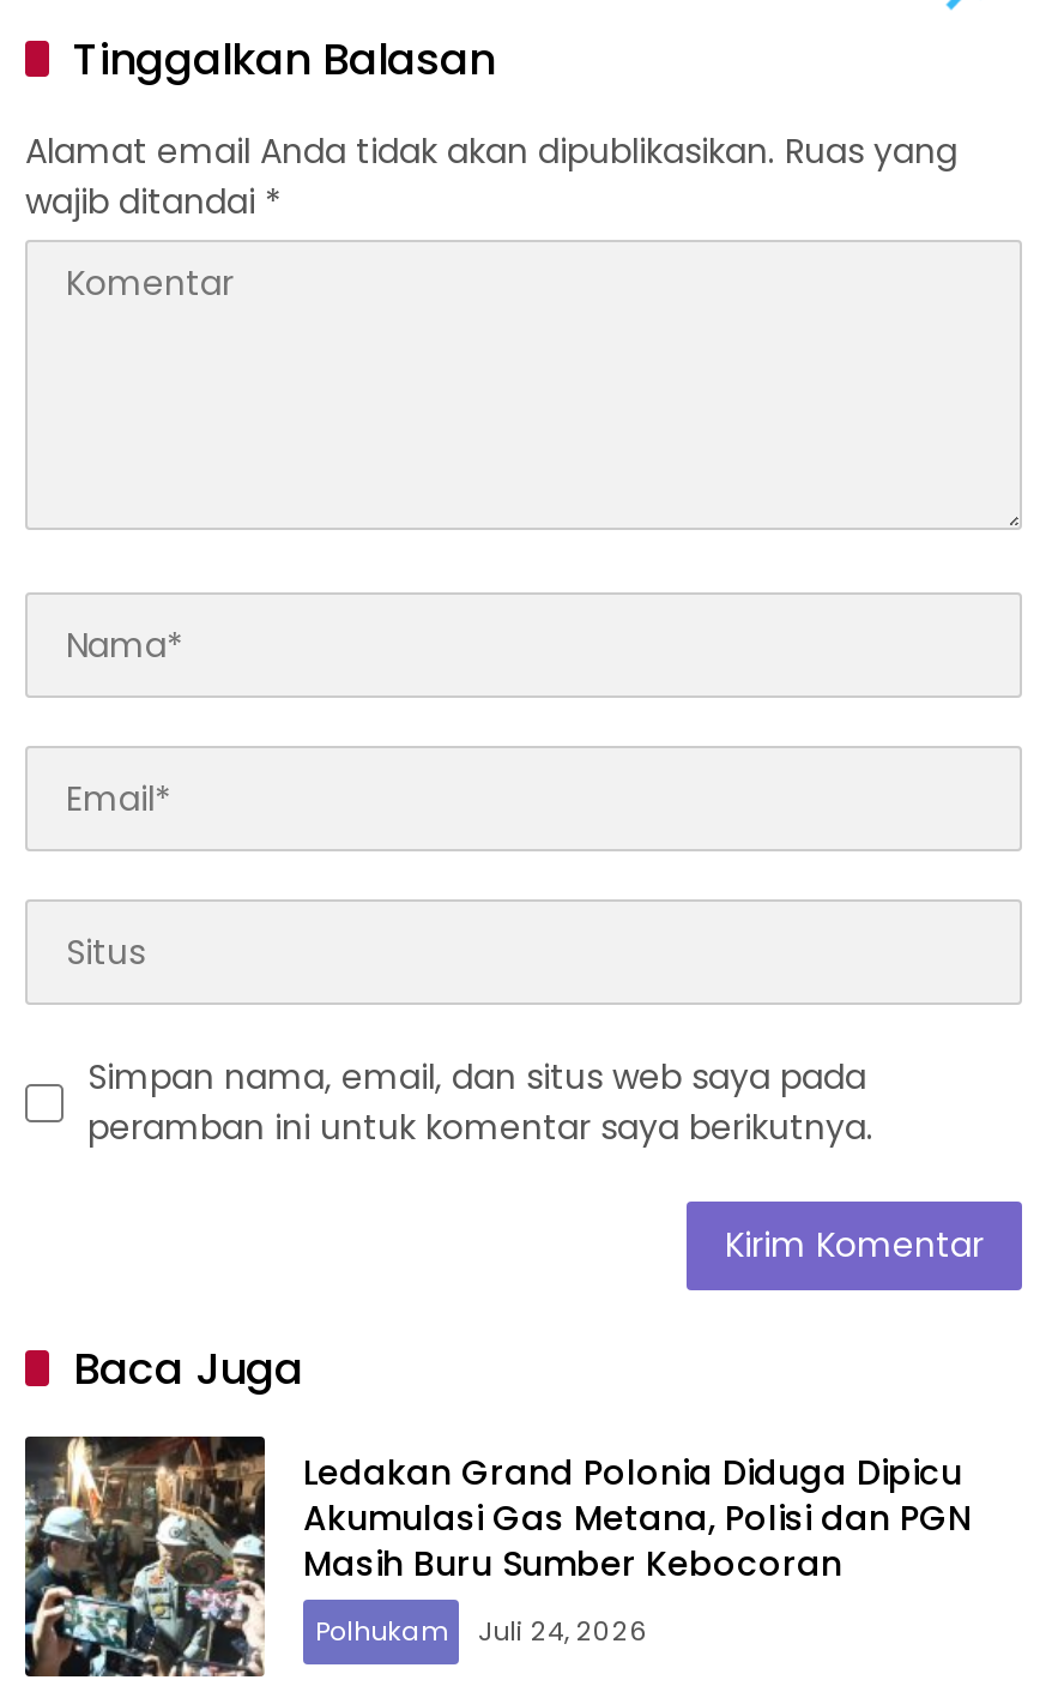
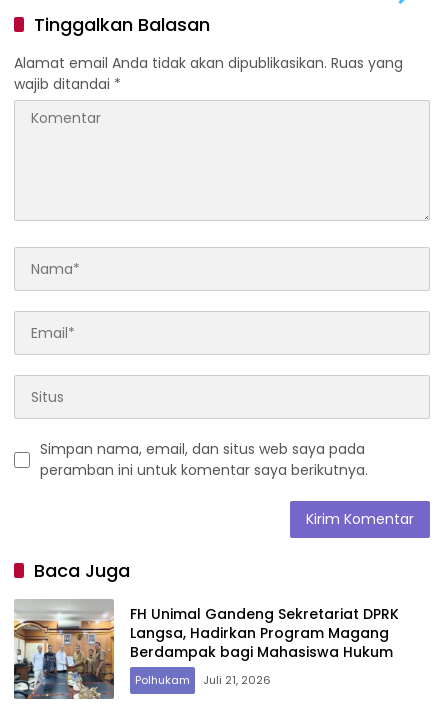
[23,1437,972,1679] [image] | Ledakan Grand Polonia Diduga Dipicu | Akumulasi Gas Metana, Polisi dan PGN | Masih Buru Sumber Kebocoran -> [13,599,399,700] [image] | FH Unimal Gandeng Sekretariat DPRK | Langsa, Hadirkan Program Magang | Berdampak bagi Mahasiswa Hukum
[315,1611,648,1649] Polhukam Juli 24, 2026 -> [135,672,271,688] Polhukam Juli 21, 2026

